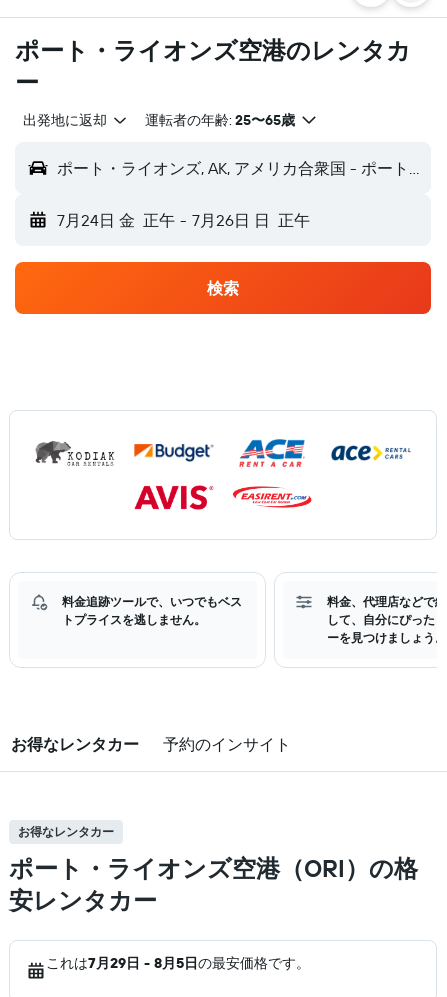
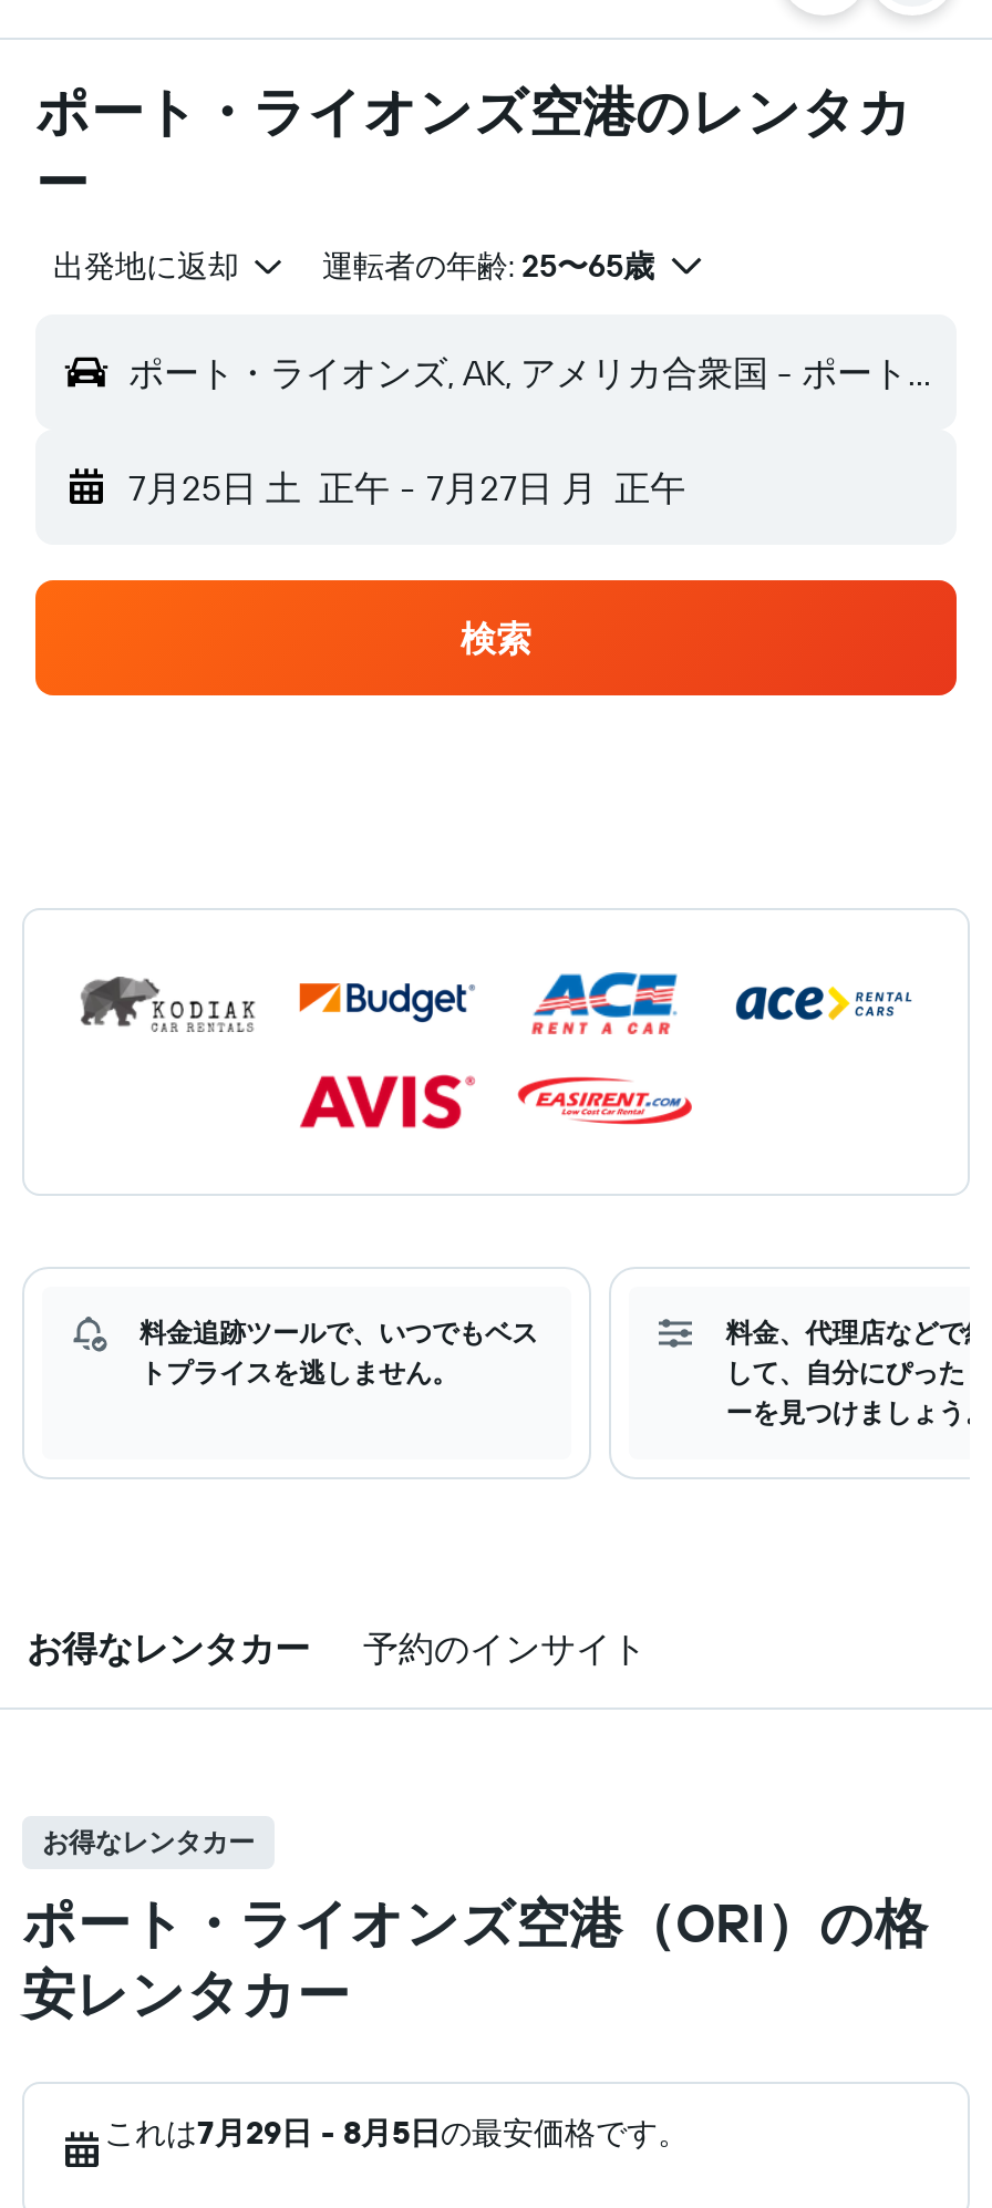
[57,210,310,230] 7月24日 金 正午 - 7月26日 日 正午 -> [128,465,686,509] 7月25日 土 正午 - 7月27日 月 正午

